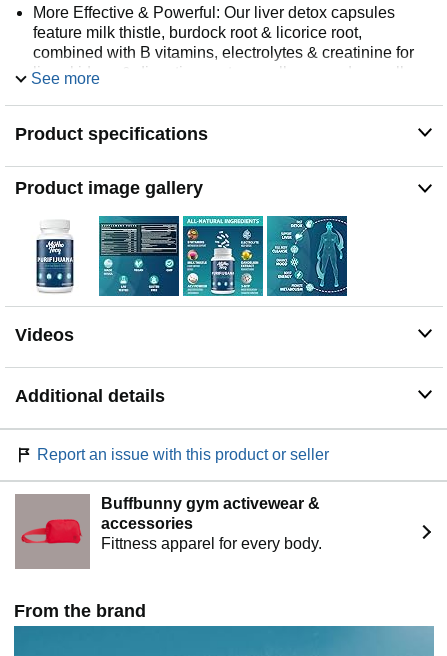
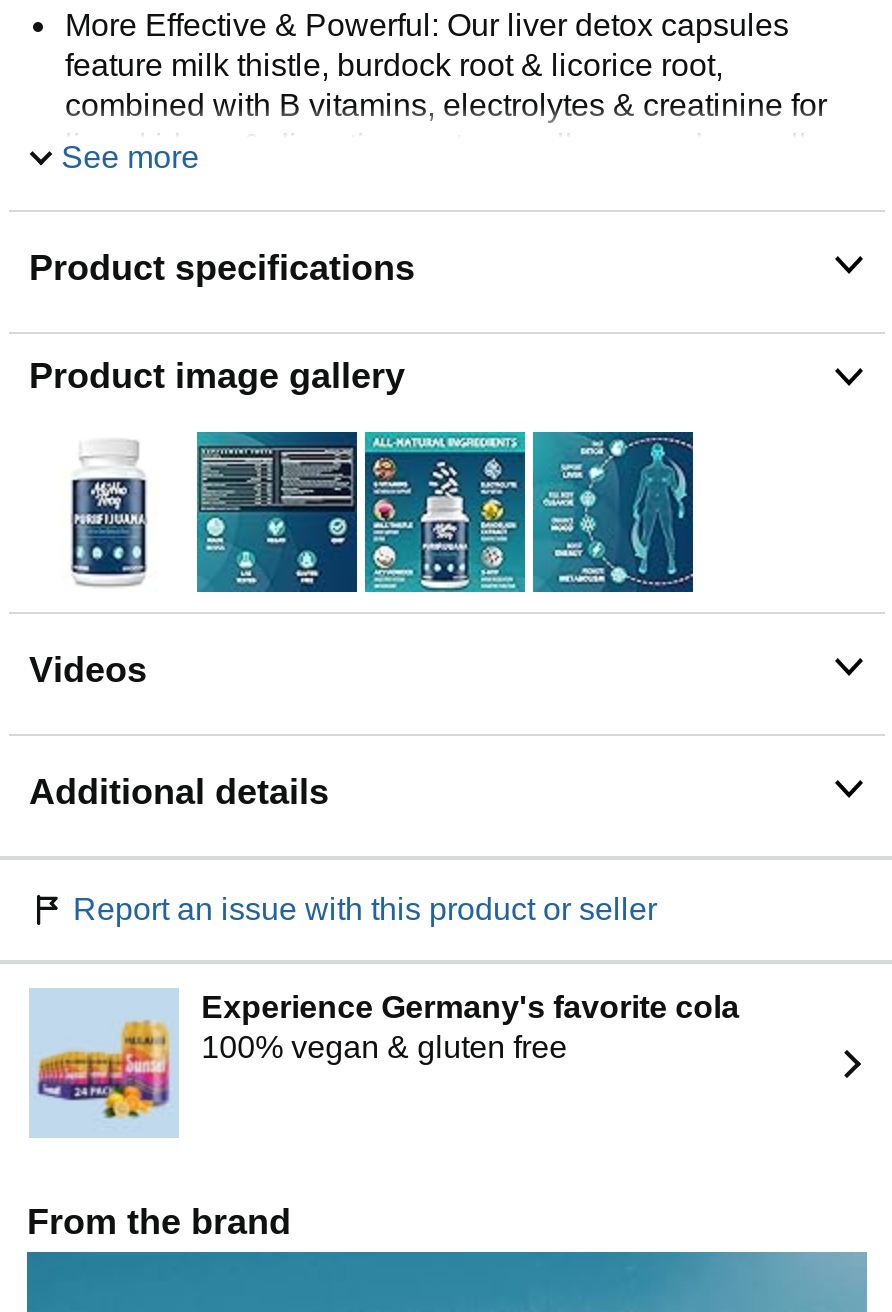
[15,494,322,569] [image] | Buffbunny gym activewear & | accessories | Fittness apparel for every body. -> [31,990,739,1136] [image] | Experience Germany's favorite cola | 100% vegan & gluten free

